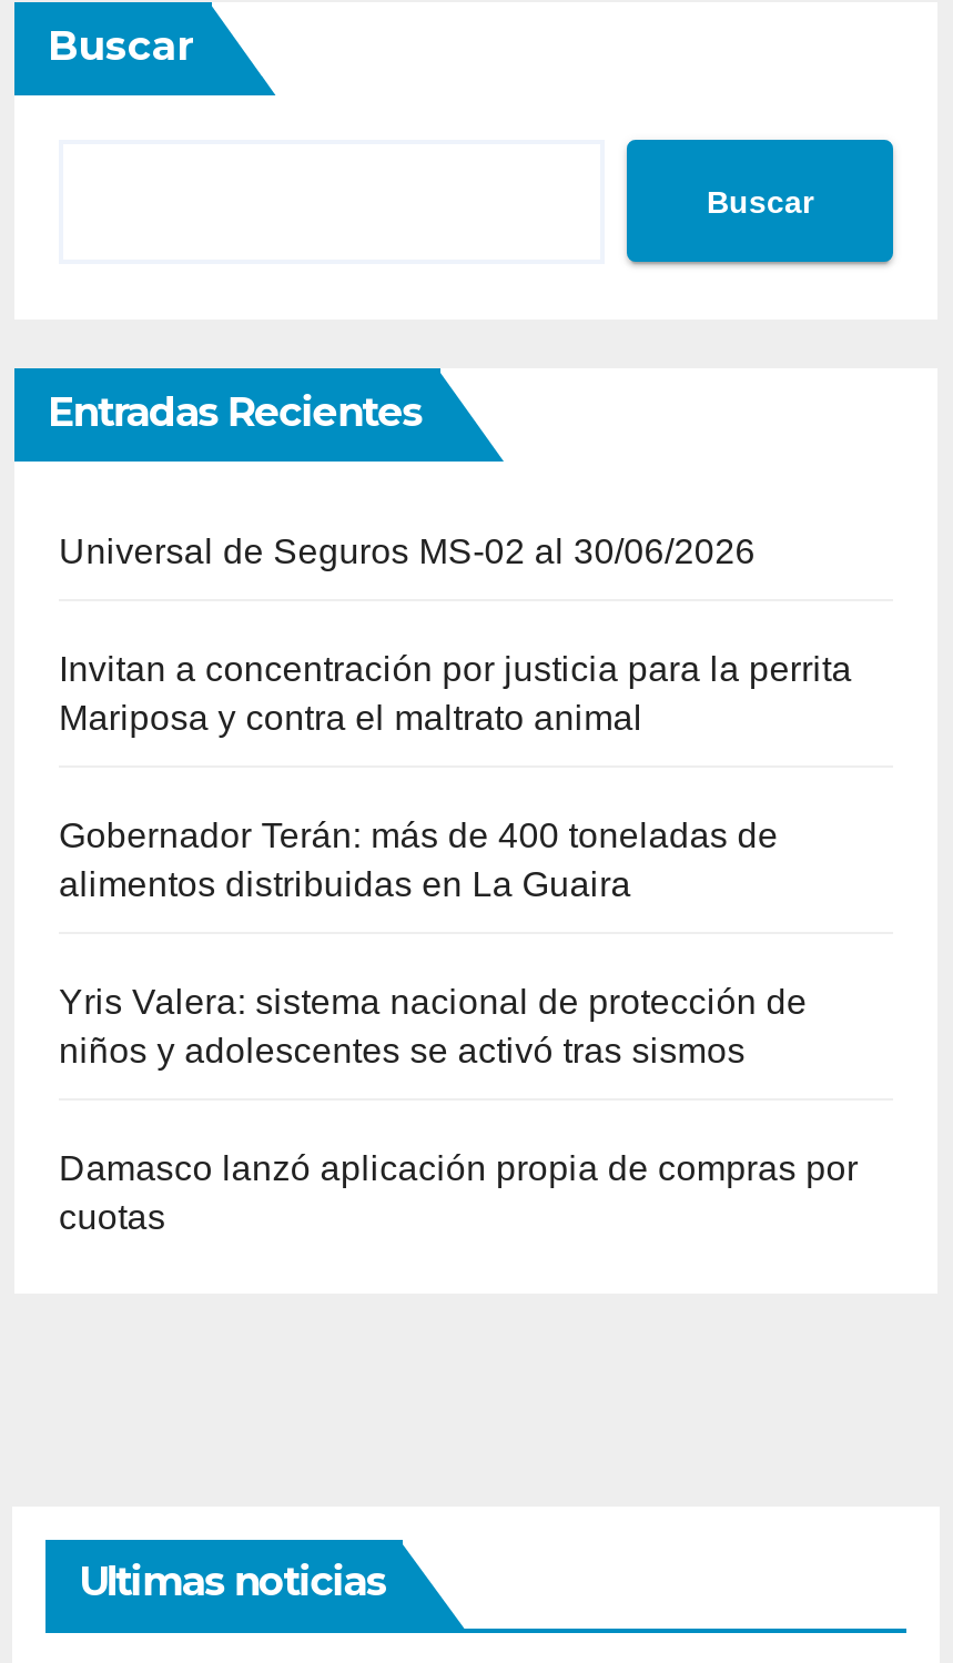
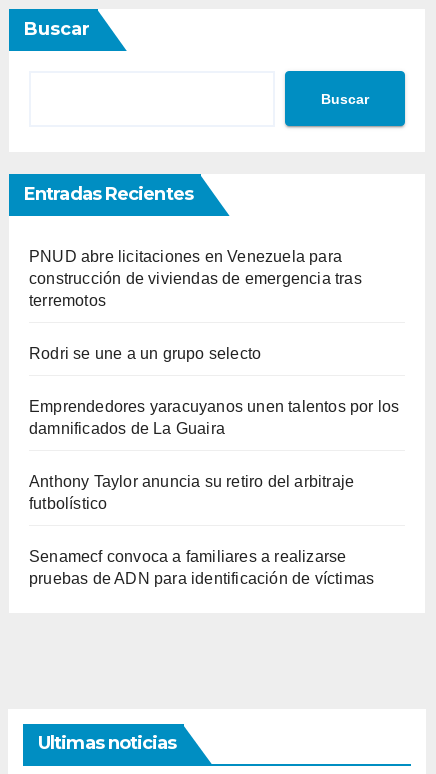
[59,533,756,571] Universal de Seguros MS-02 al 30/06/2026 -> [29,248,362,309] PNUD abre licitaciones en Venezuela para | construcción de viviendas de emergencia tras | terremotos
[59,651,852,737] Invitan a concentración por justicia para la perrita | Mariposa y contra el maltrato animal -> [29,345,261,362] Rodri se une a un grupo selecto
[59,817,778,904] Gobernador Terán: más de 400 toneladas de | alimentos distribuidas en La Guaira -> [29,398,399,437] Emprendedores yaracuyanos unen talentos por los | damnificados de La Guaira
[59,984,807,1070] Yris Valera: sistema nacional de protección de | niños y adolescentes se activó tras sismos -> [29,473,354,512] Anthony Taylor anuncia su retiro del arbitraje | futbolístico
[59,1150,858,1237] Damasco lanzó aplicación propia de compras por | cuotas -> [29,548,374,587] Senamecf convoca a familiares a realizarse | pruebas de ADN para identificación de víctimas

